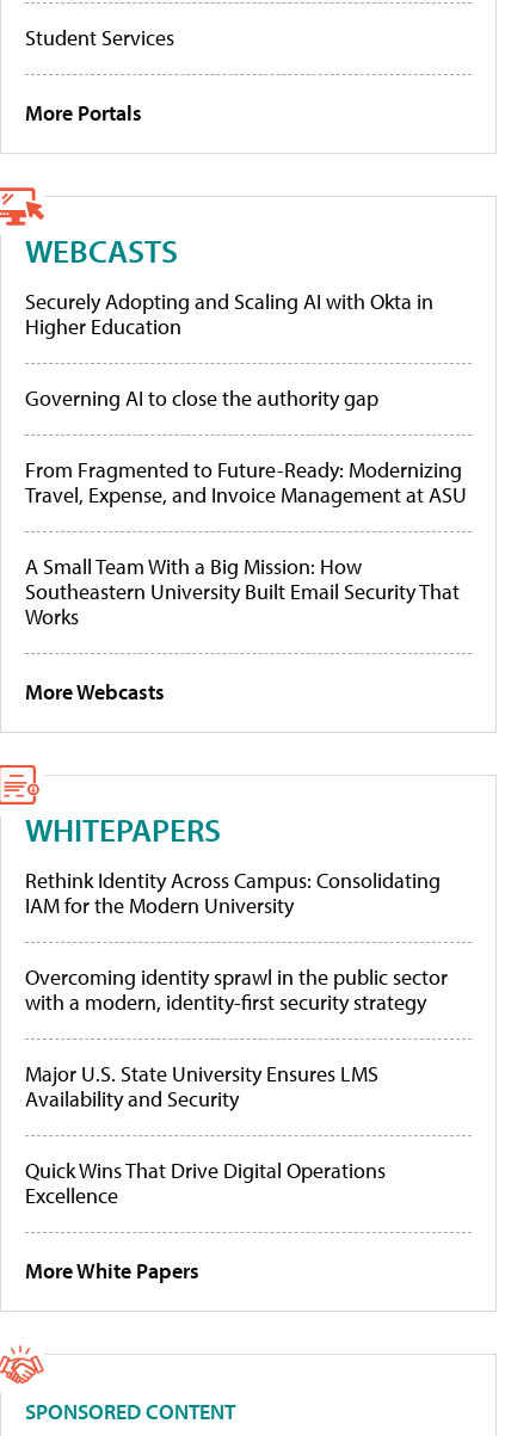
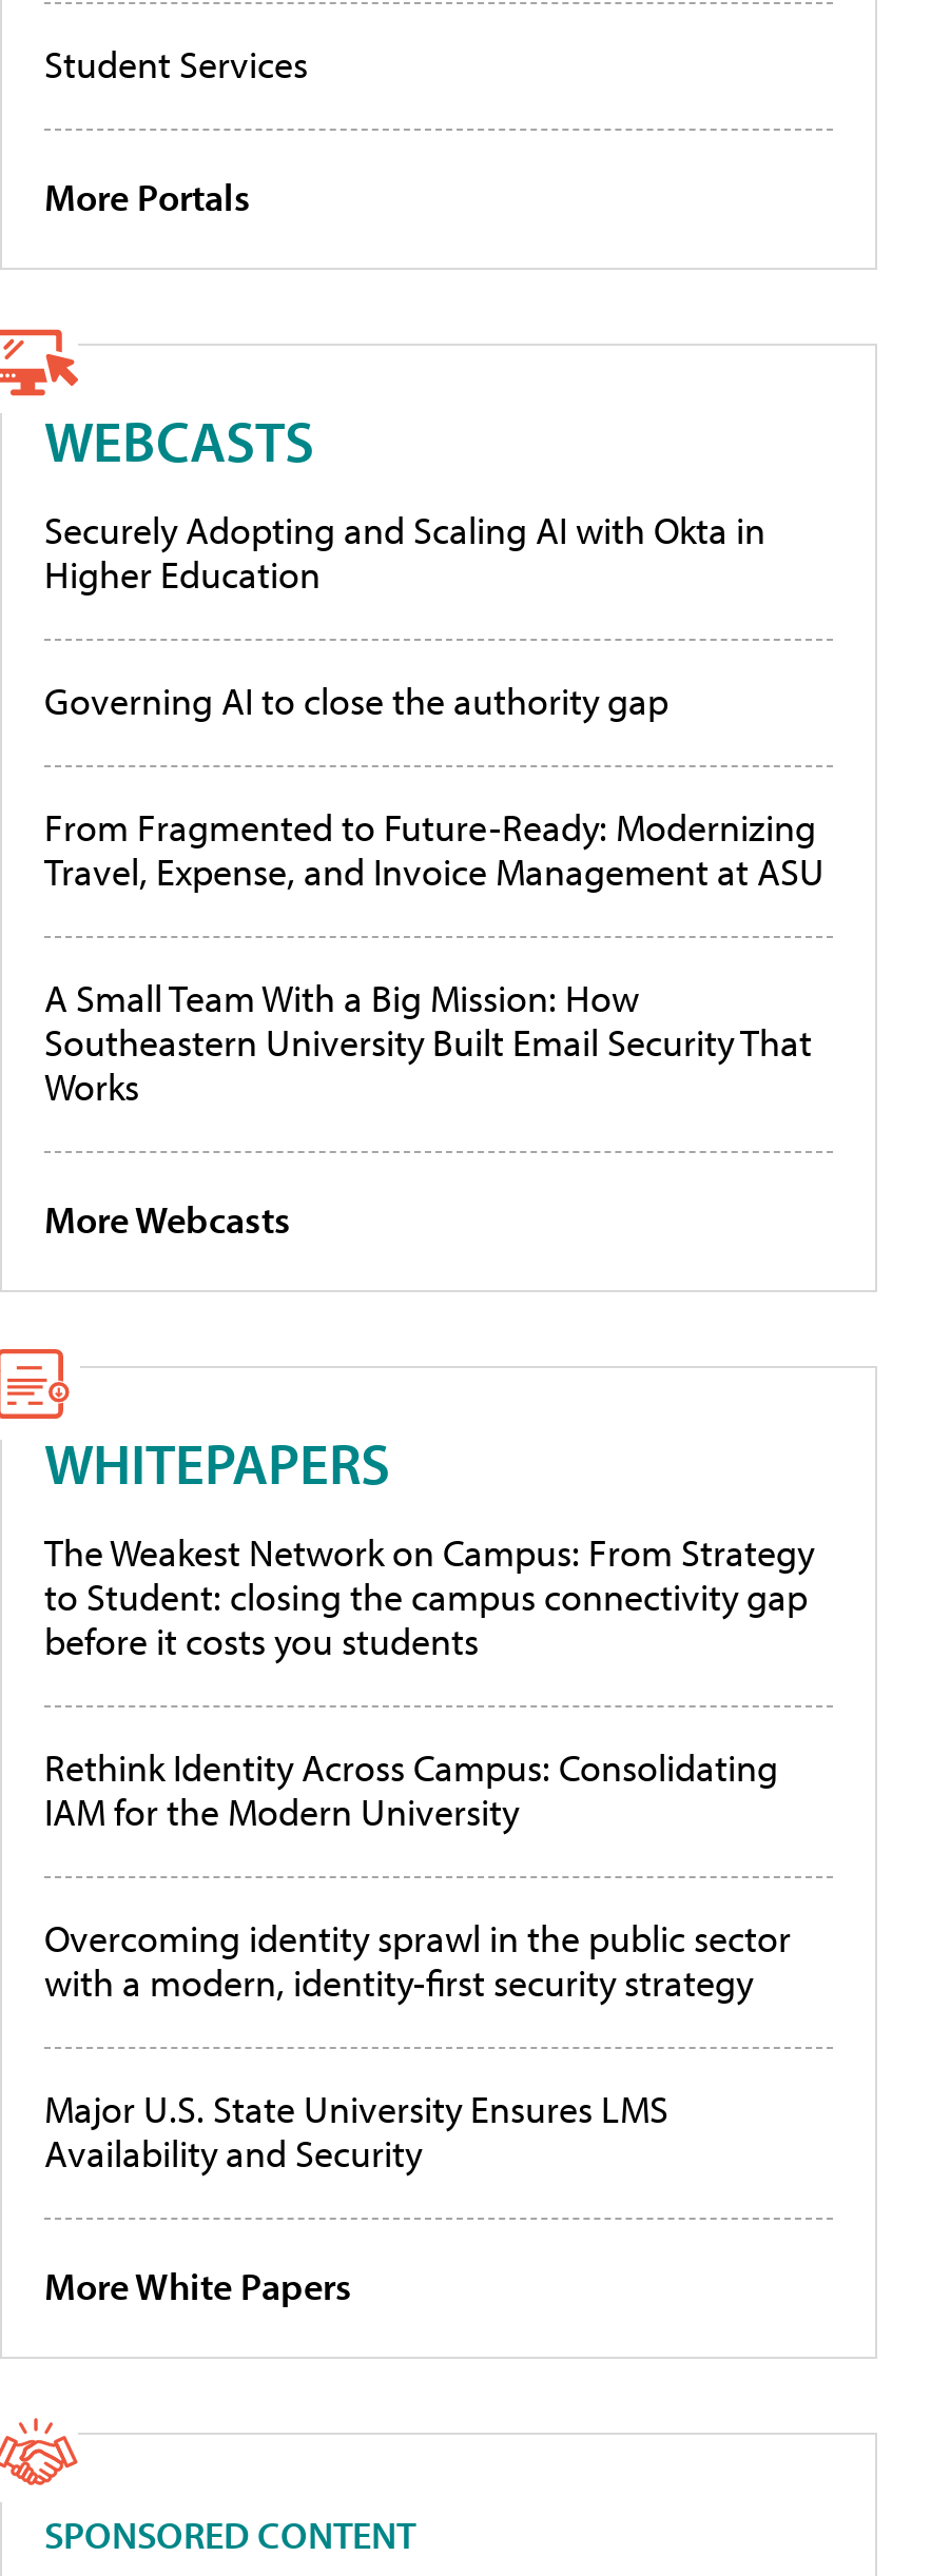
none -> [44,1527,814,1664] The Weakest Network on Campus: From Strategy | to Student: closing the campus connectivity gap | before it costs you students
moved [25,866,448,1112] -> [44,1742,791,2177]: Rethink Identity Across Campus: Consolidating | IAM for the Modern University | Overcoming identity sprawl in the public sector | with a modern, identity-first security strategy | Major U.S. State University Ensures LMS | Availability and Security
[25,1156,386,1209] Quick Wins That Drive Digital Operations | Excellence -> none

